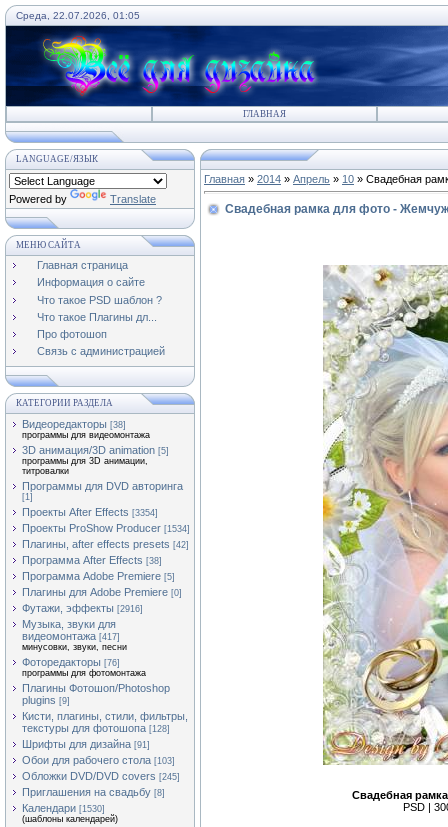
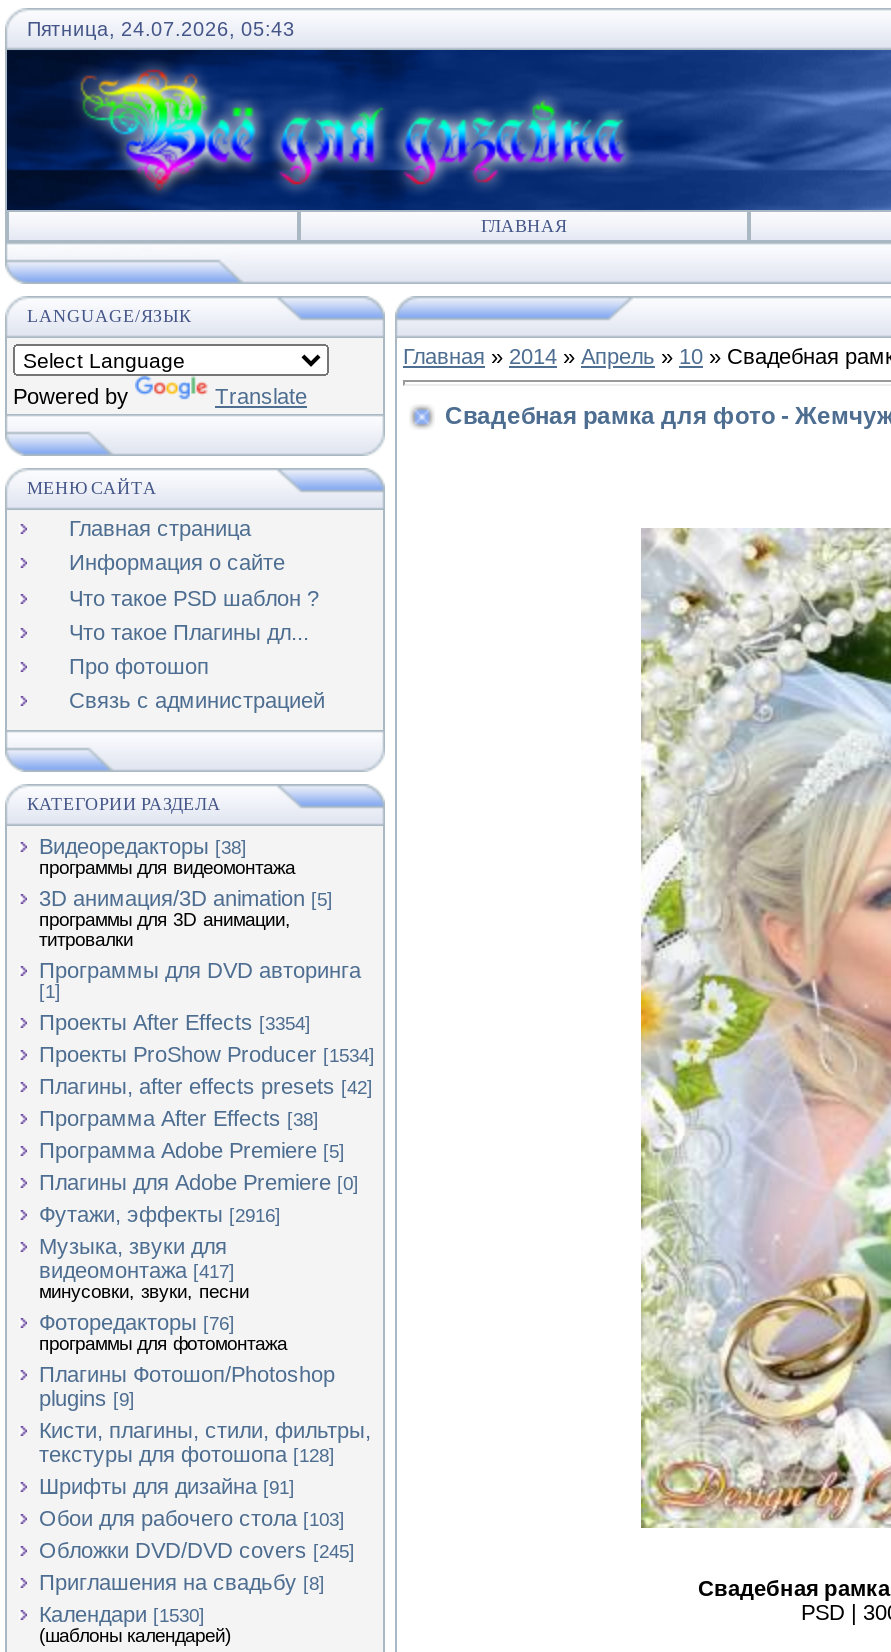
[16,10,140,21] Среда, 22.07.2026, 01:05 -> [27,18,295,40] Пятница, 24.07.2026, 05:43

